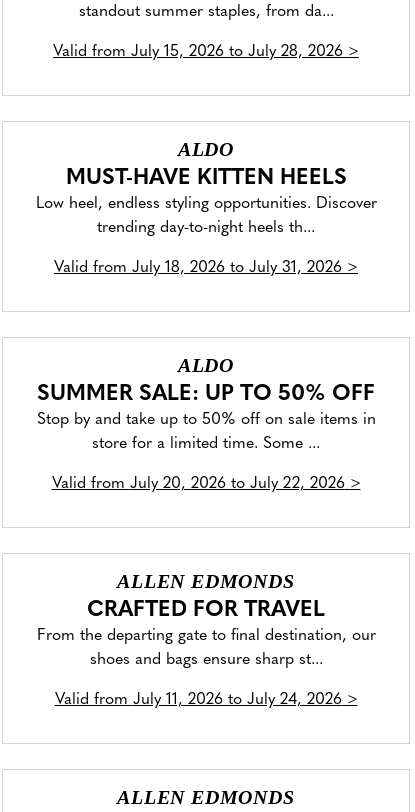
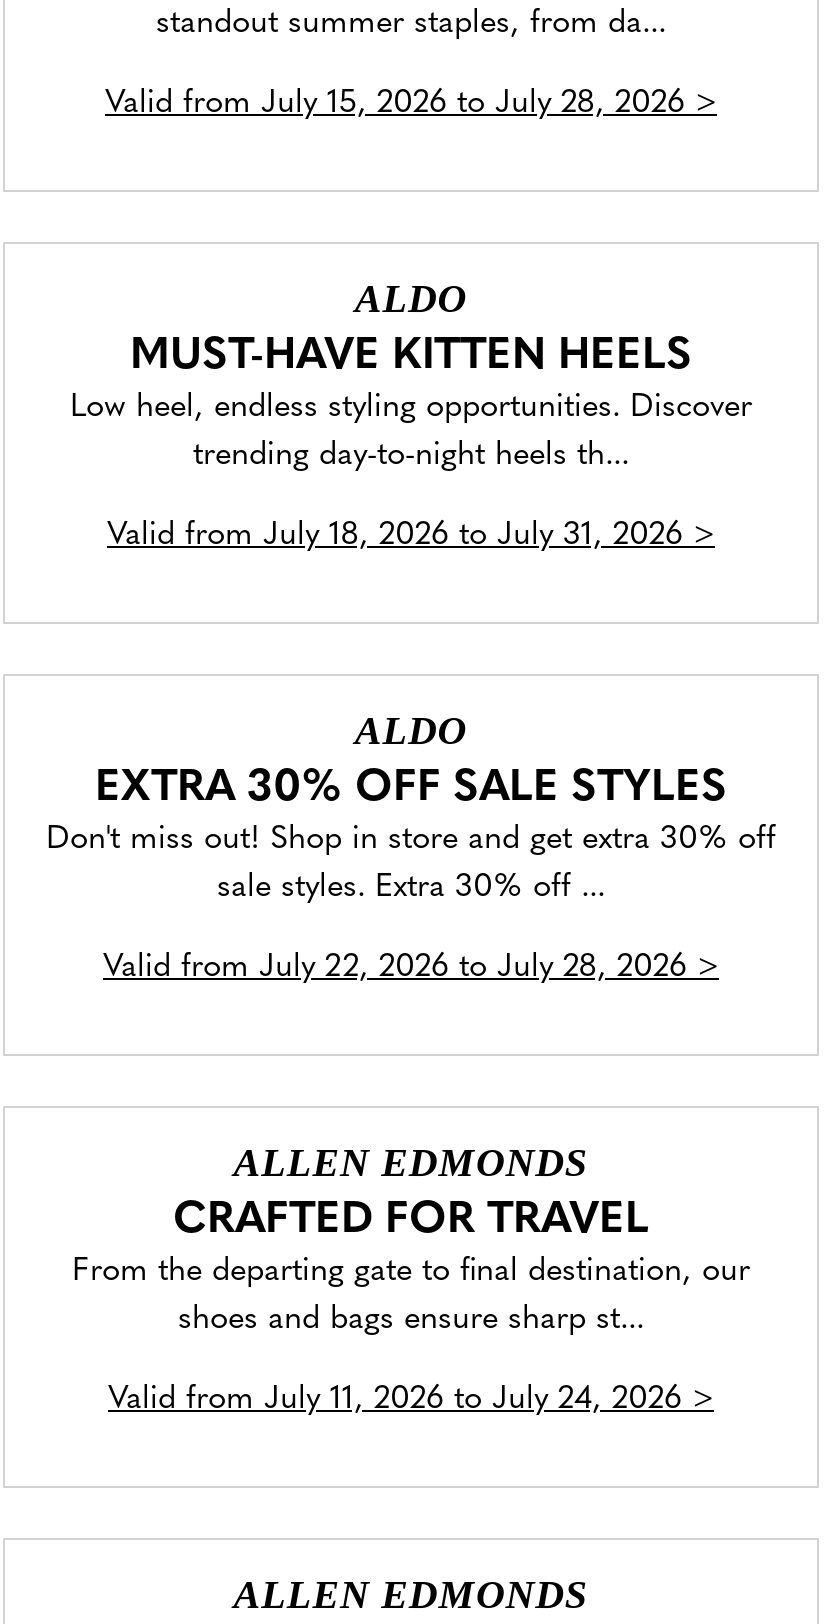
[36,384,375,428] SUMMER SALE: UP TO 50% OFF | Stop by and take up to 50% off on sale items in -> [46,768,776,856] EXTRA 30% OFF SALE STYLES | Don't miss out! Shop in store and get extra 30% off
[92,436,320,452] store for a limited time. Some ... -> [217,872,605,904] sale styles. Extra 30% off ...
[51,476,360,492] Valid from July 20, 2026 to July 22, 2026 > -> [103,952,719,984] Valid from July 22, 2026 to July 28, 2026 >

